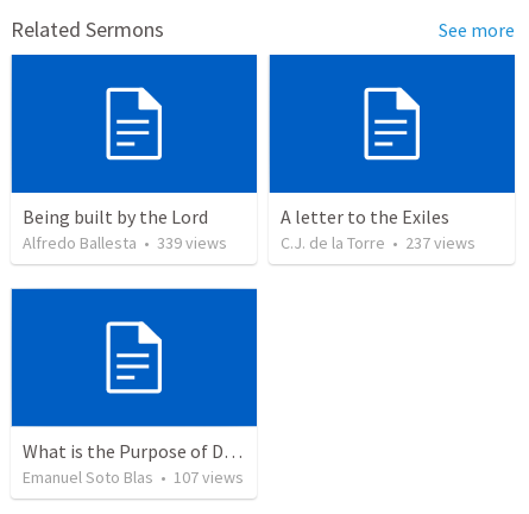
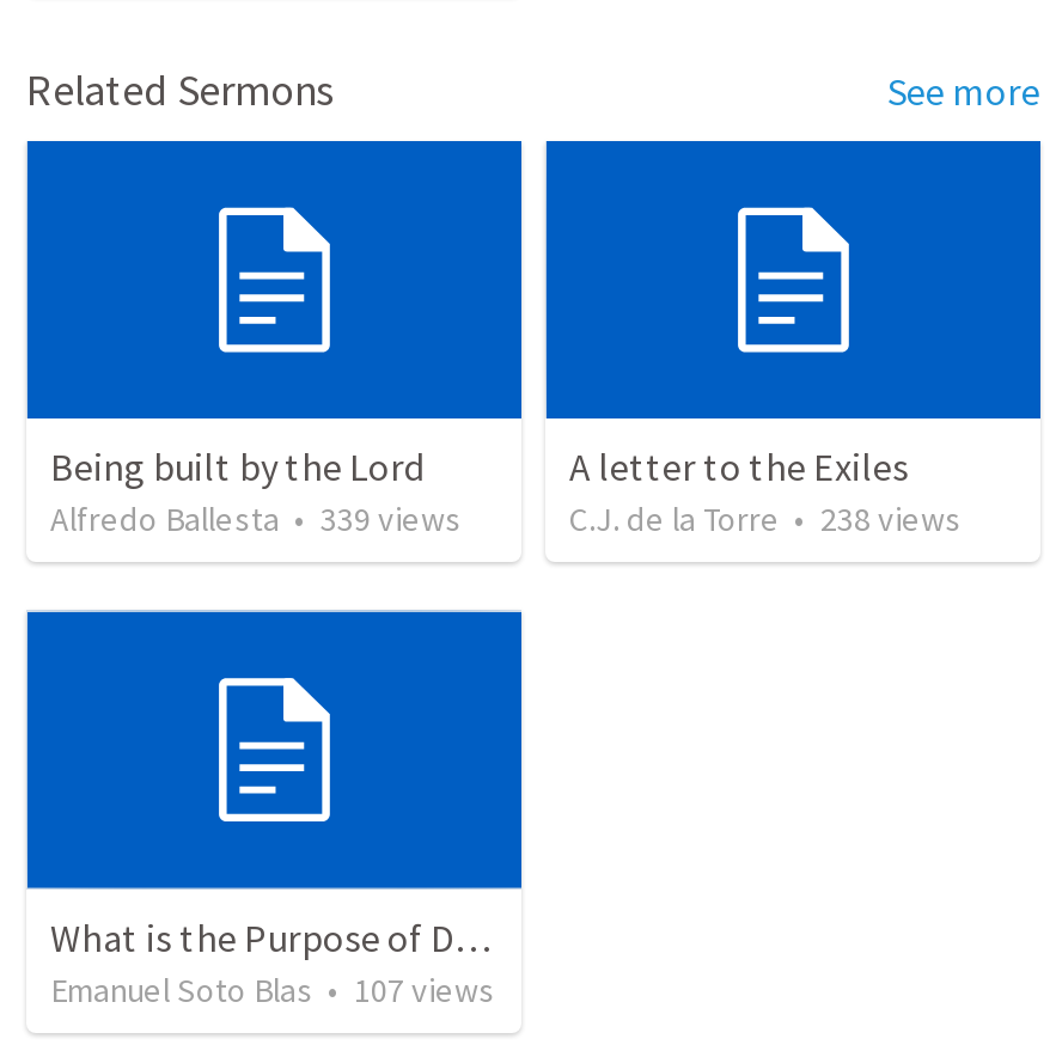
[281,232,476,254] C.J. de la Torre • 237 views -> [569,498,962,541] C.J. de la Torre • 238 views

